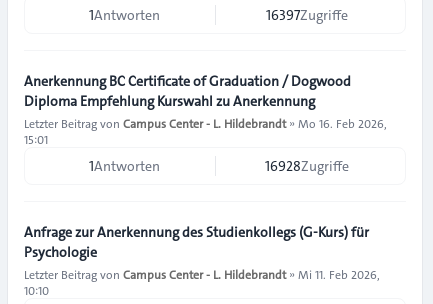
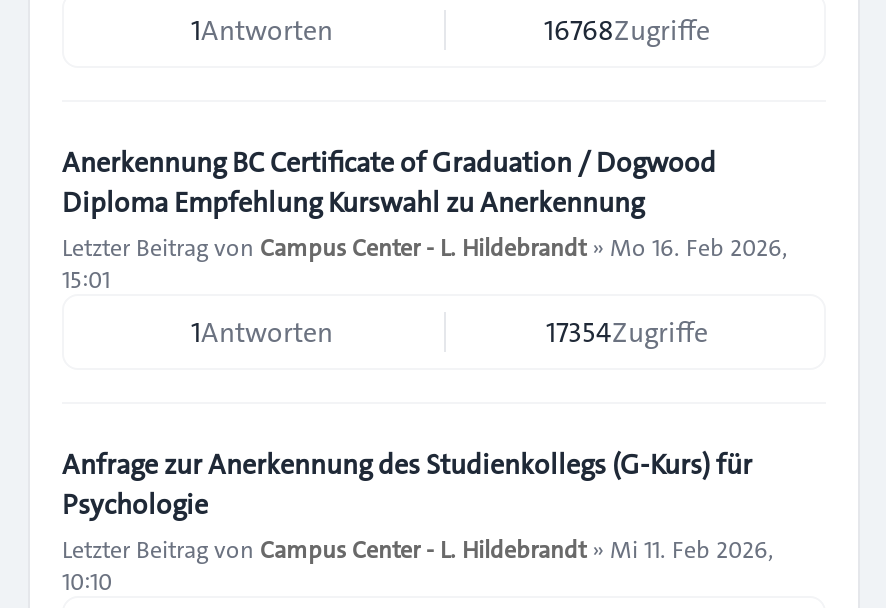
[265,5,347,25] 16397Zugriffe -> [544,10,710,50] 16768Zugriffe
[264,156,348,176] 16928Zugriffe -> [546,312,708,352] 17354Zugriffe

